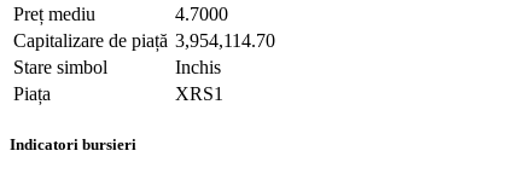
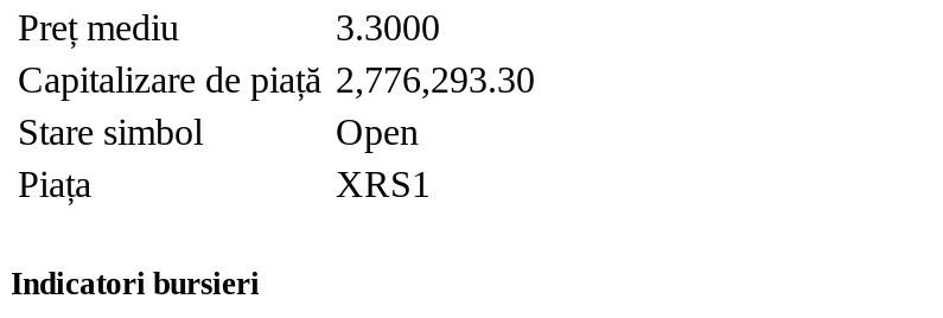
[175,4,228,25] 4.7000 -> [336,8,440,48] 3.3000
[13,31,275,51] Capitalizare de piață 3,954,114.70 -> [18,60,535,100] Capitalizare de piață 2,776,293.30
[175,57,221,78] Inchis -> [336,112,419,153] Open

